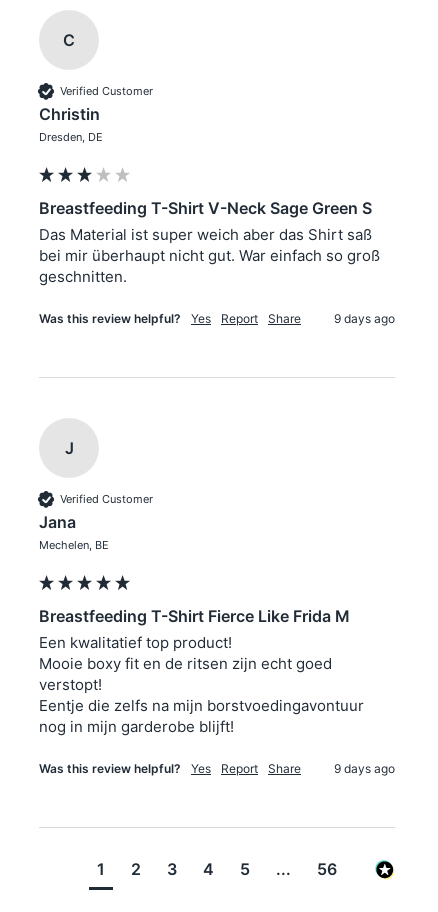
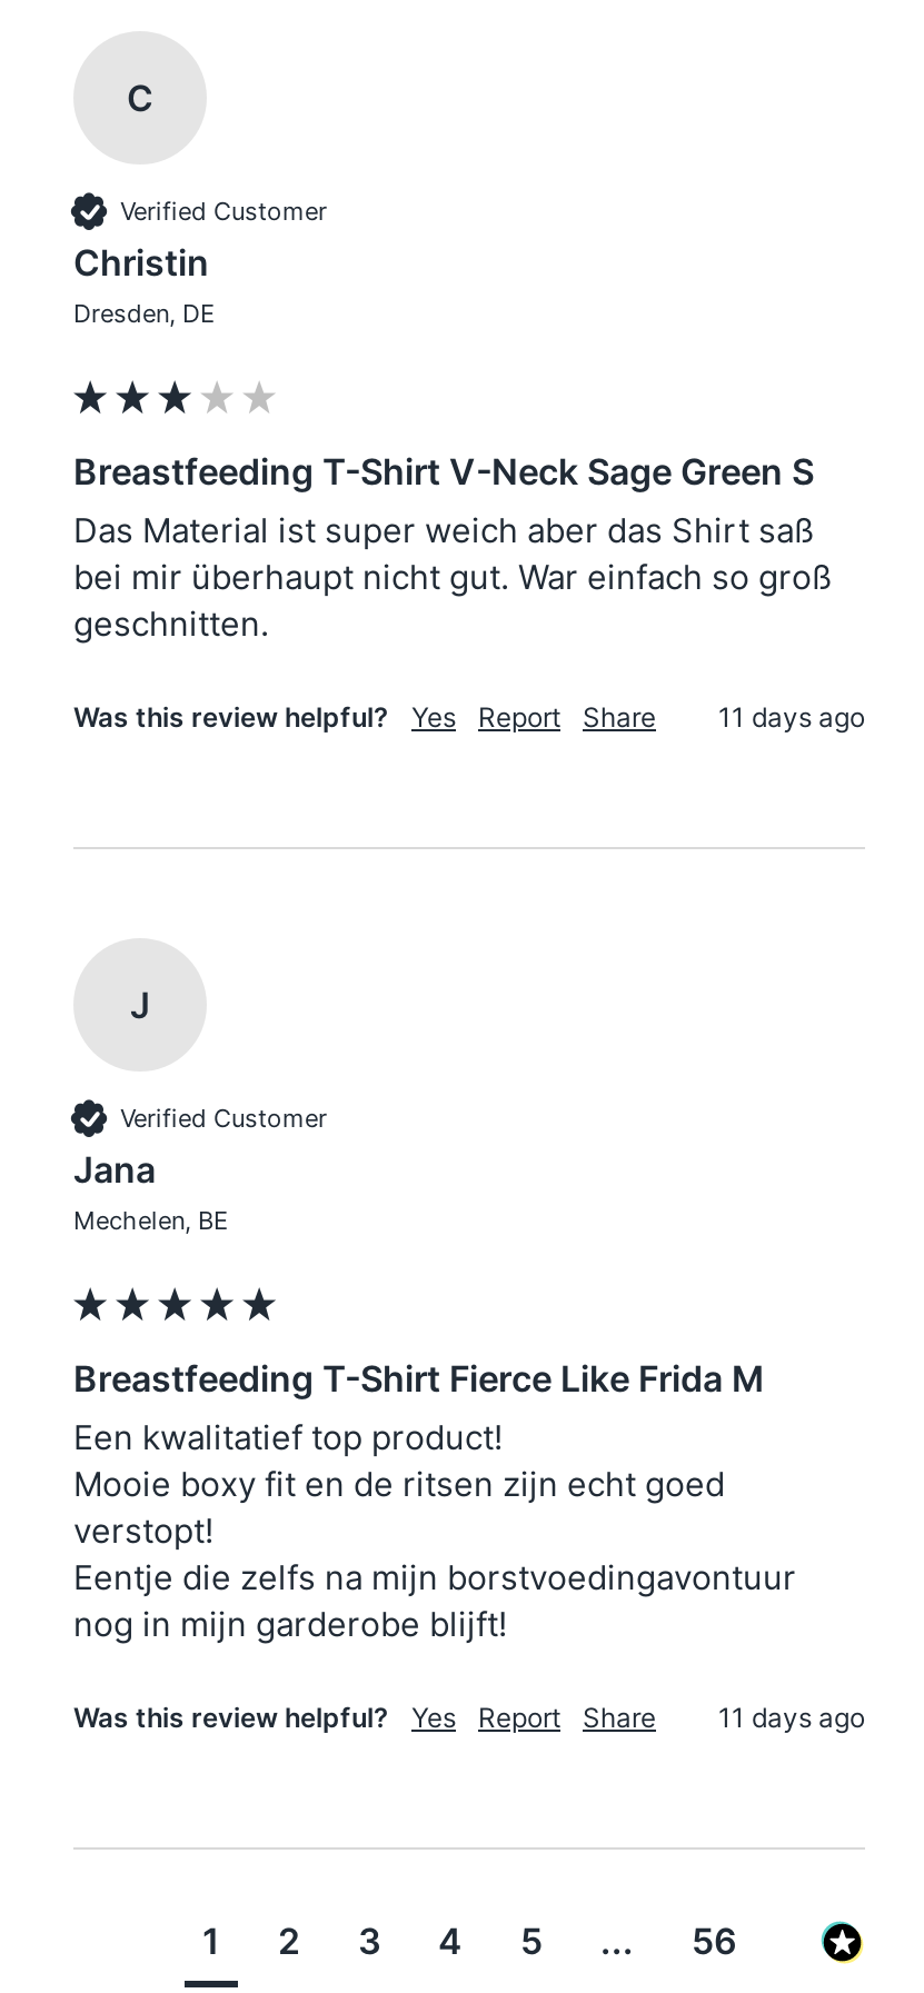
[334,311,395,326] 9 days ago -> [718,701,865,735] 11 days ago
[334,761,395,776] 9 days ago -> [718,1702,865,1735] 11 days ago

